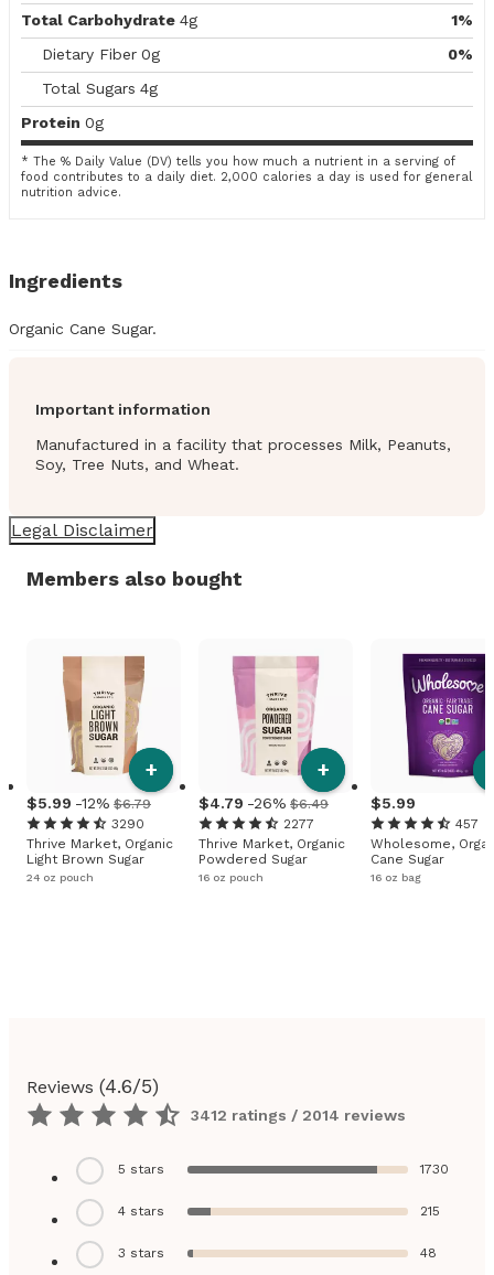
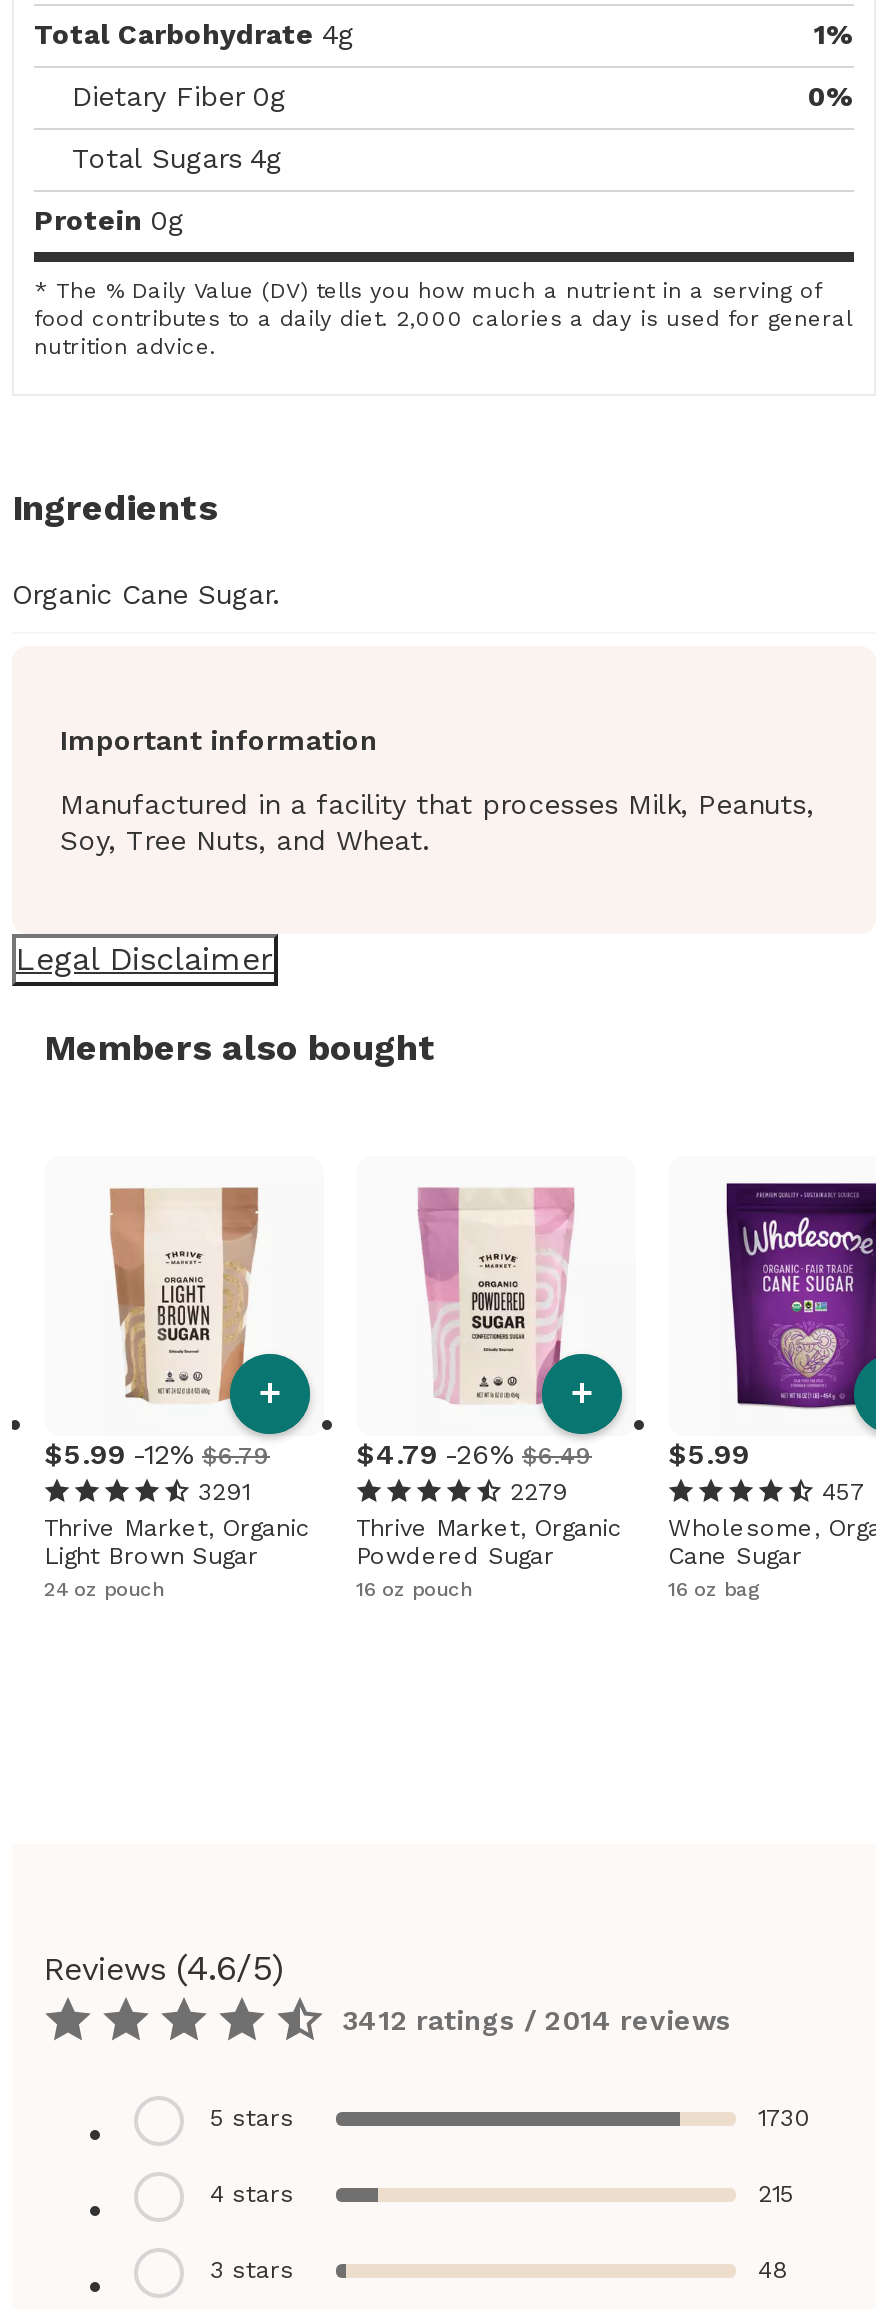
[111,816,144,831] 3290 -> [198,1477,250,1505] 3291
[283,816,314,831] 2277 -> [510,1477,568,1505] 2279

